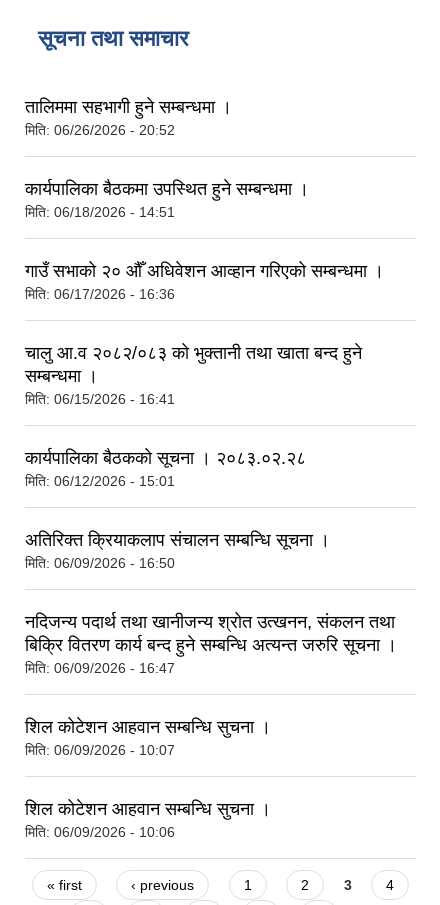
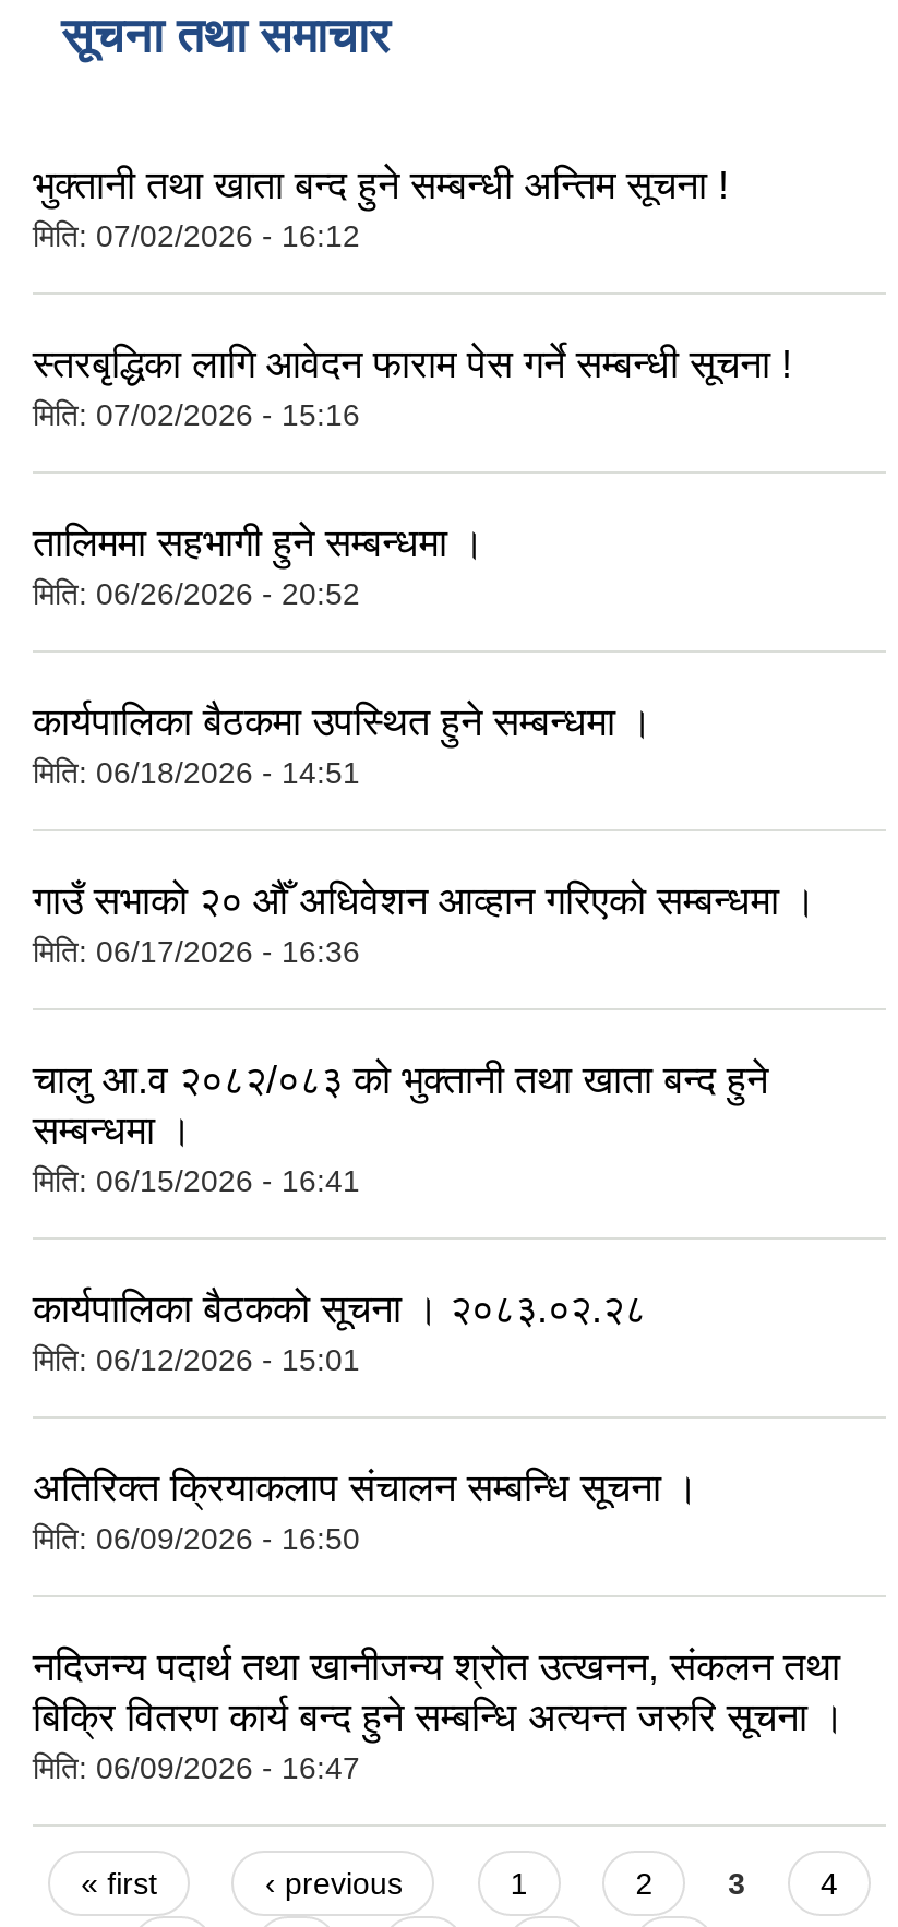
none -> [33,165,792,433] ‍भुक्तानी तथा खाता बन्द हुने सम्बन्धी अन्तिम सूचना ! | मिति: 07/02/2026 - 16:12 | स्तरबृद्धिका लागि आवेदन फाराम पेस गर्ने सम्बन्धी सूचना ! | मिति: 07/02/2026 - 15:16
moved [25,97,397,676] -> [33,522,845,1786]: तालिममा सहभागी हुने सम्बन्धमा । | मिति: 06/26/2026 - 20:52 | कार्यपालिका बैठकमा उपस्थित हुने सम्बन्धमा । | ... | बिक्रि वितरण कार्य बन्द हुने सम्बन्धि अत्यन्त जरुरि सूचना । | मिति: 06/09/2026 - 16:47
[25,717,271,840] शिल कोटेशन आहवान सम्बन्धि सुचना । | मिति: 06/09/2026 - 10:07 | शिल कोटेशन आहवान सम्बन्धि सुचना । | मिति: 06/09/2026 - 10:06 -> none

